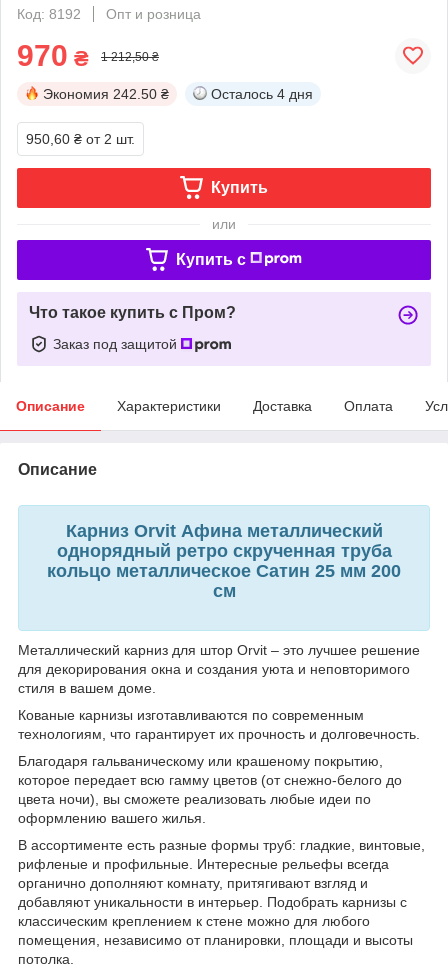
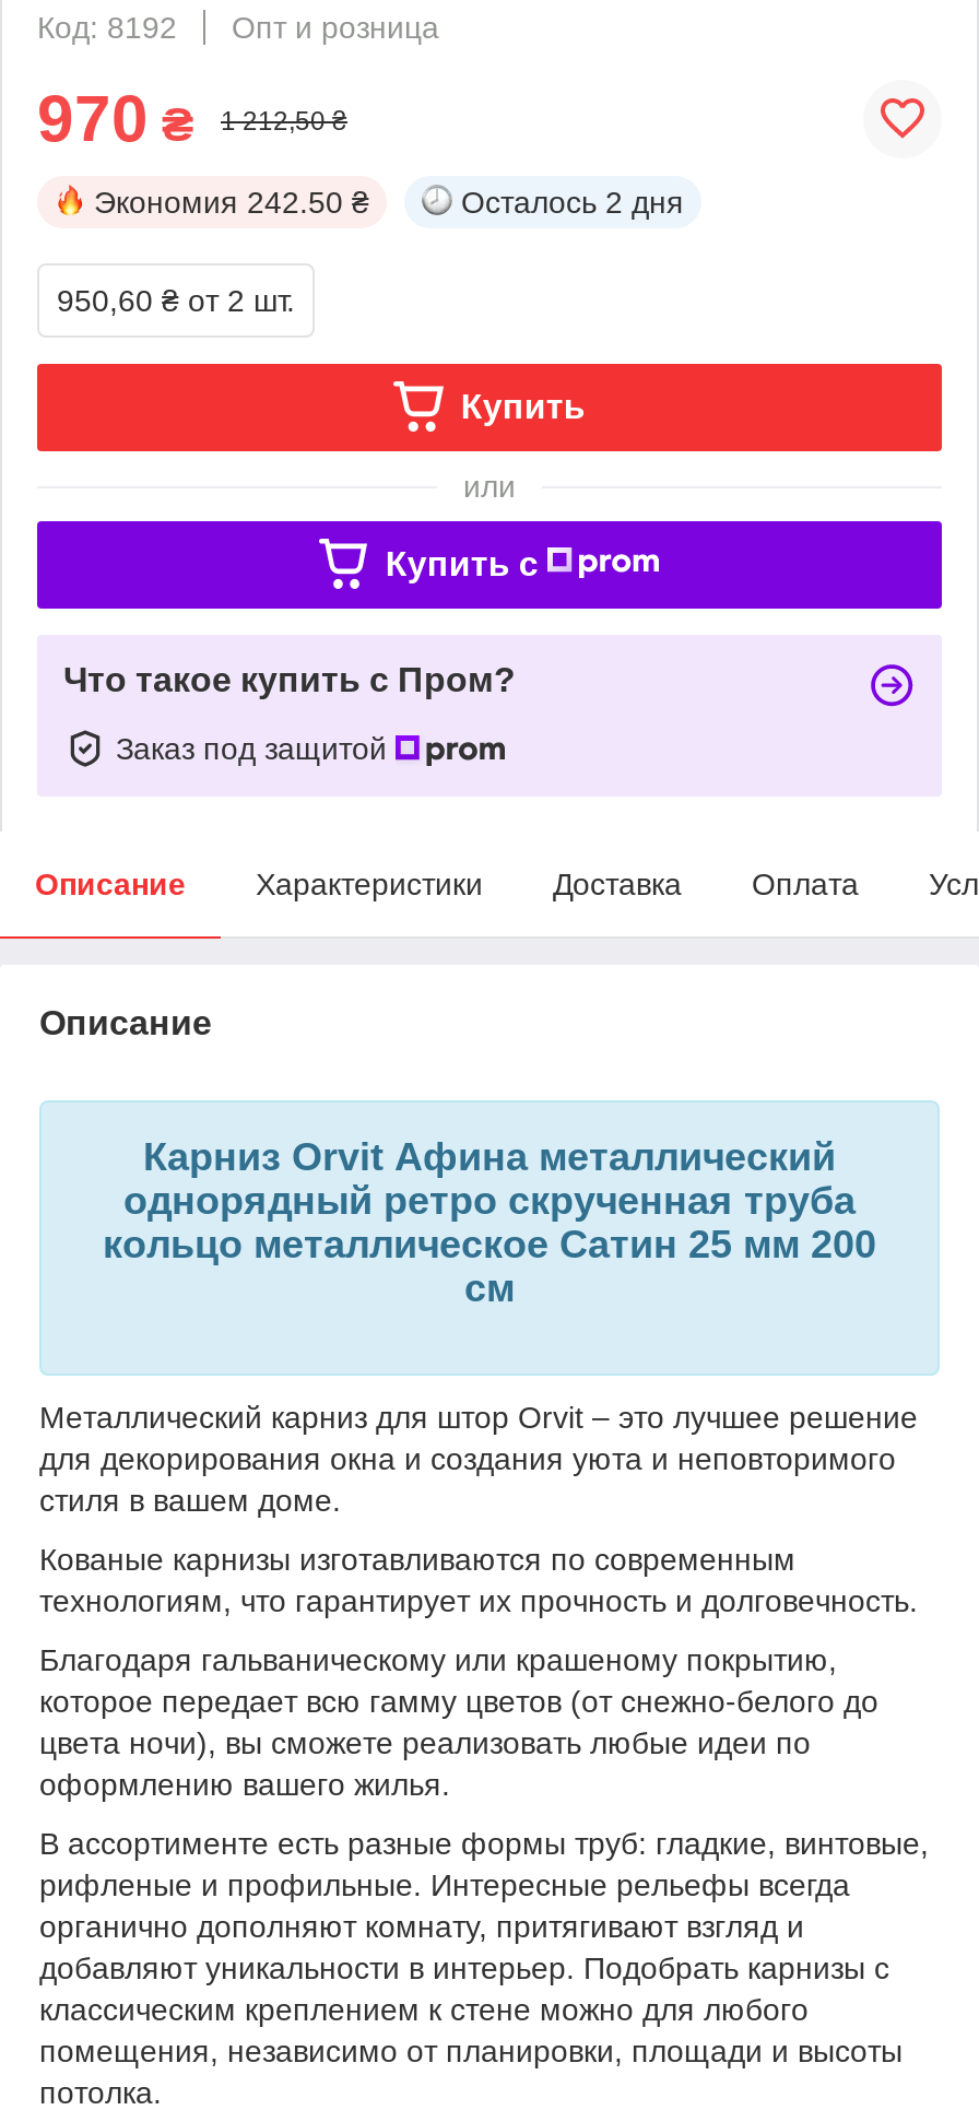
[211,86,313,102] Осталось 4 дня -> [461,184,684,219] Осталось 2 дня

